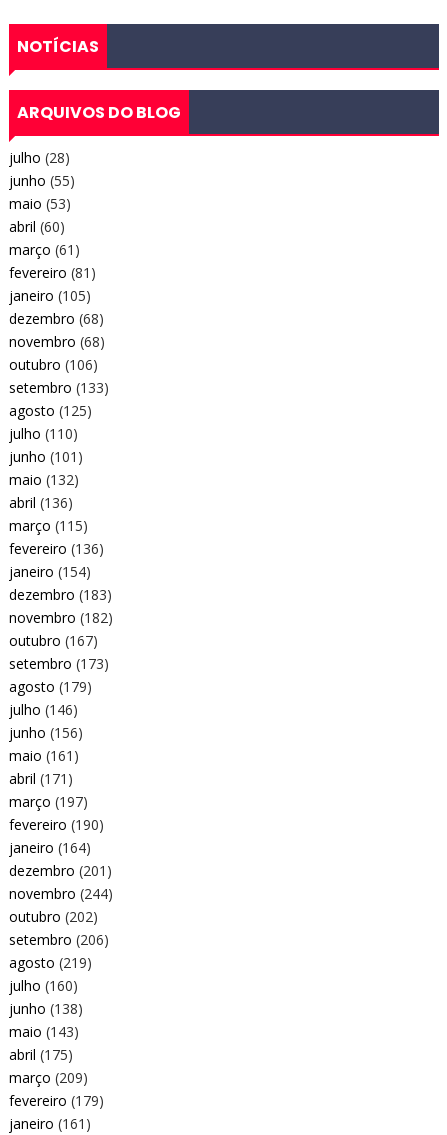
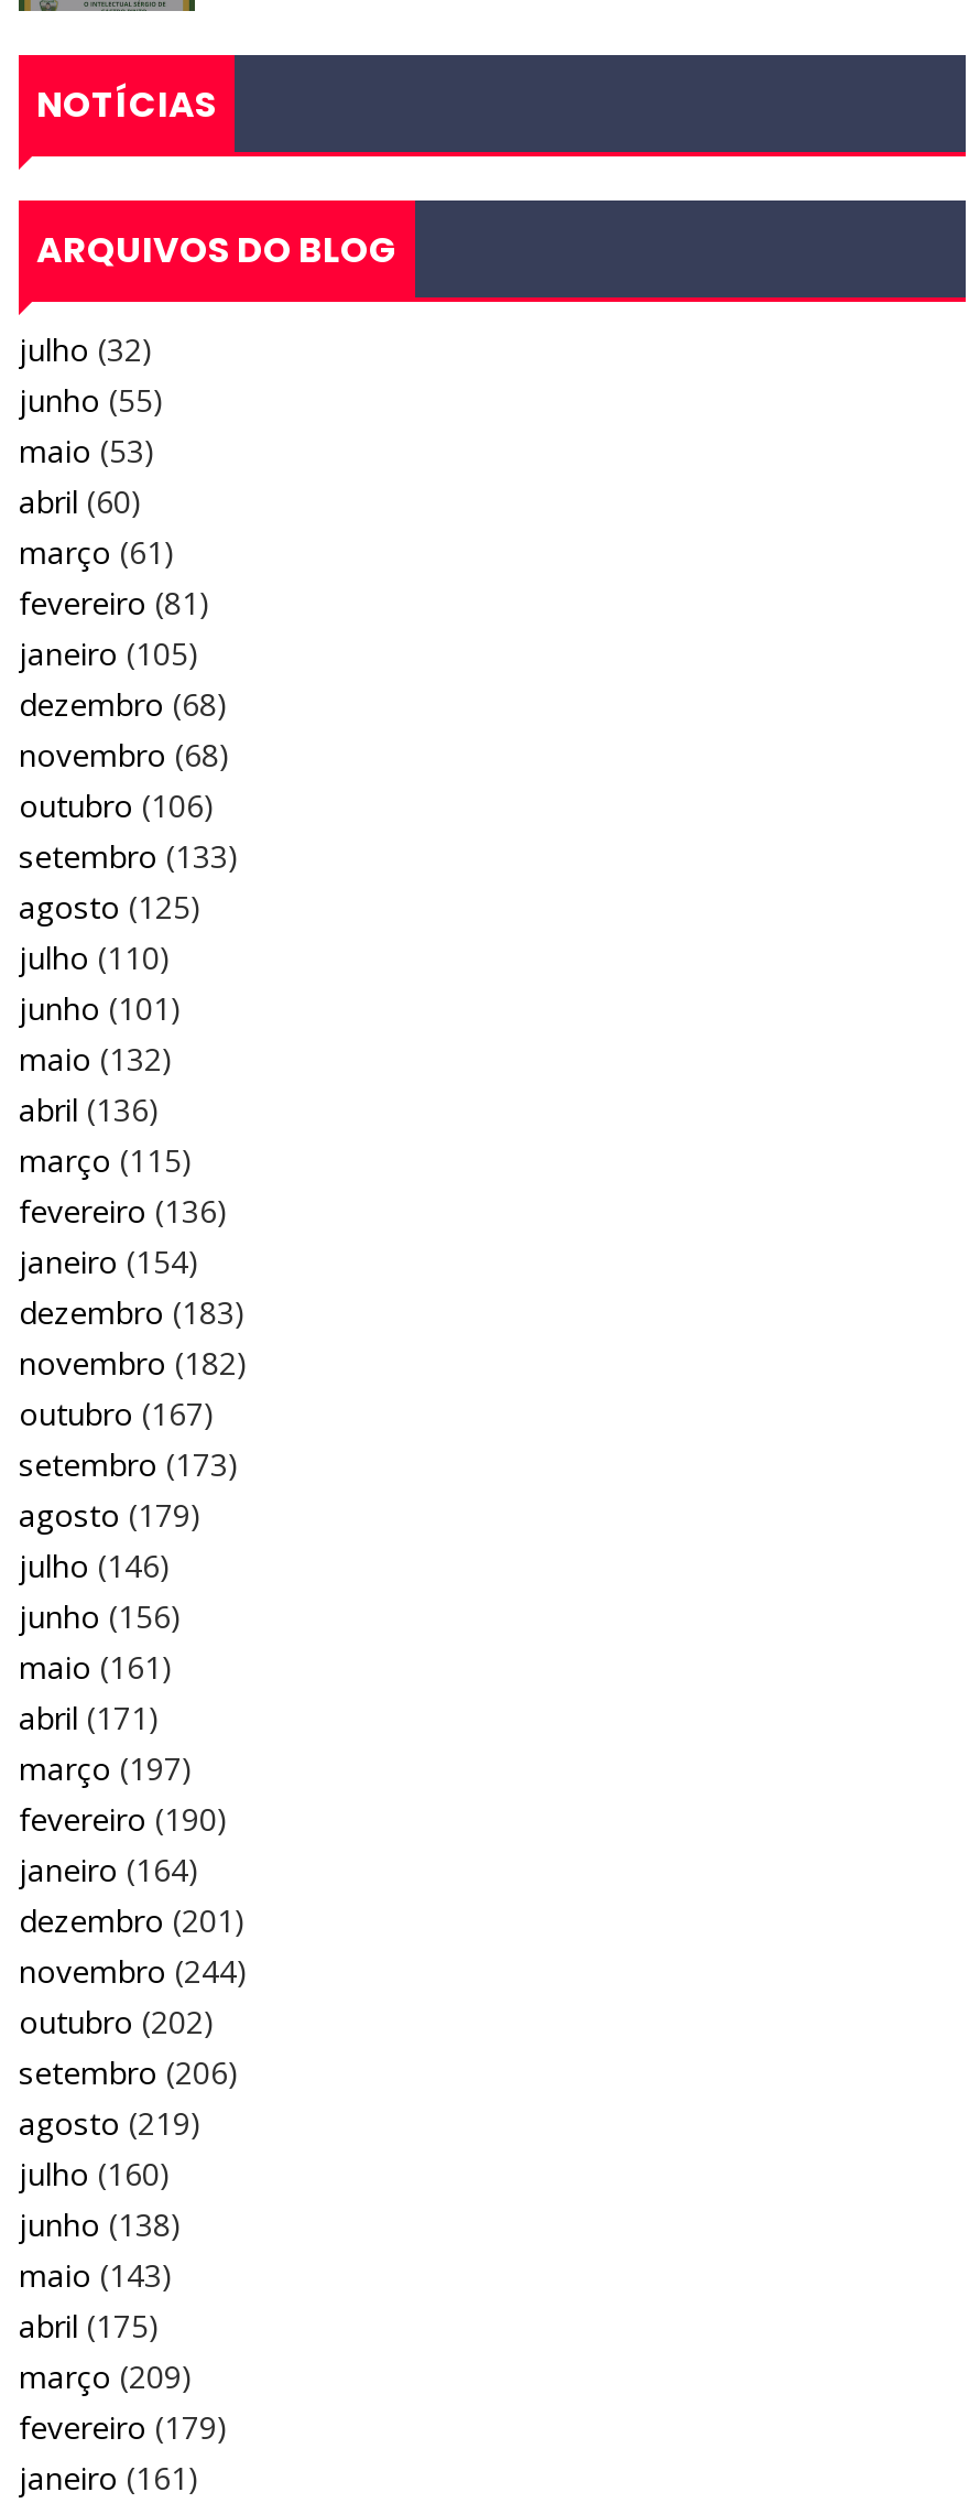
[9,148,70,167] julho (28) -> [19,328,153,370] julho (32)

